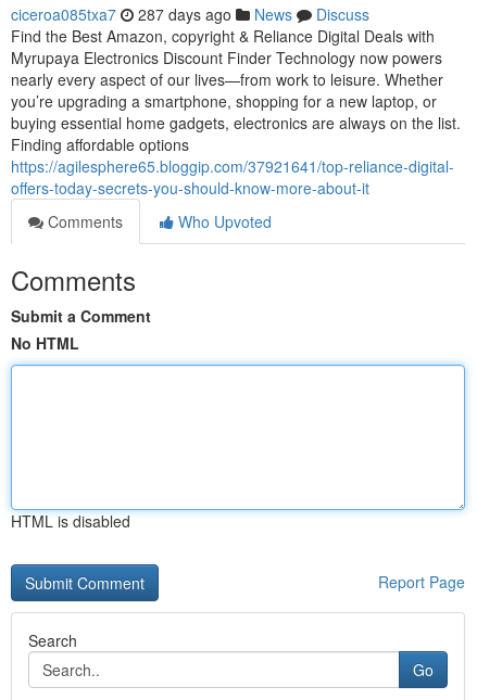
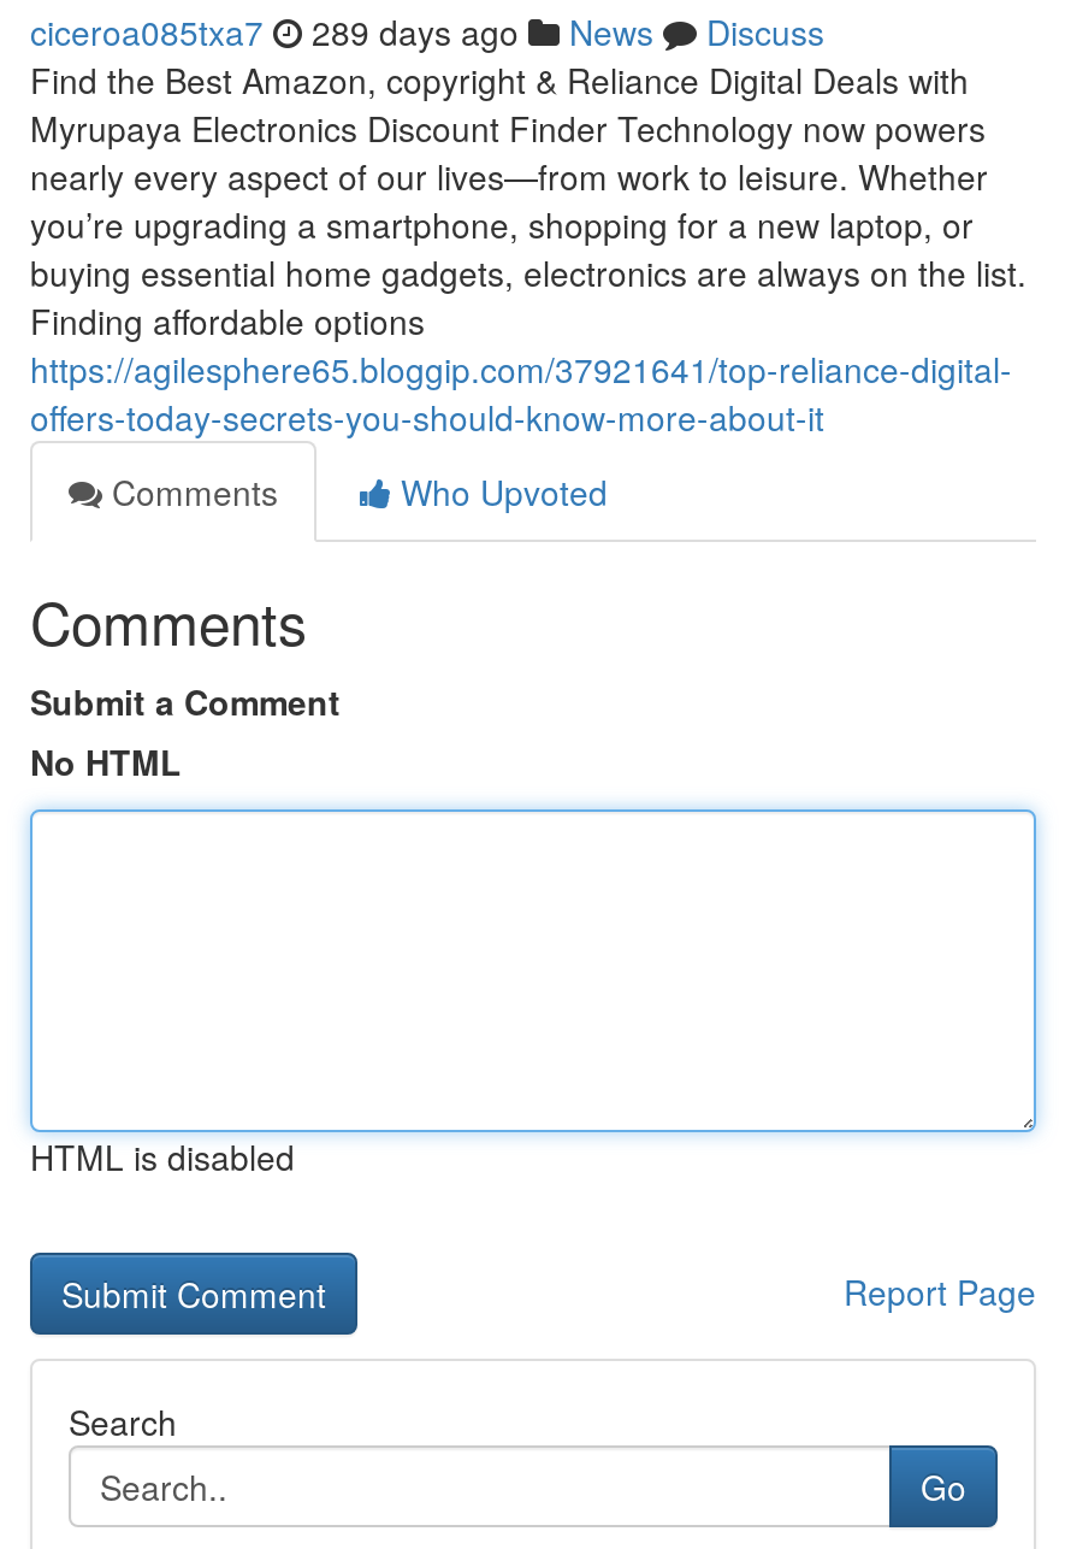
[11,3,369,25] ciceroa085txa7 287 days ago News Discuss -> [30,7,824,55] ciceroa085txa7 289 days ago News Discuss

